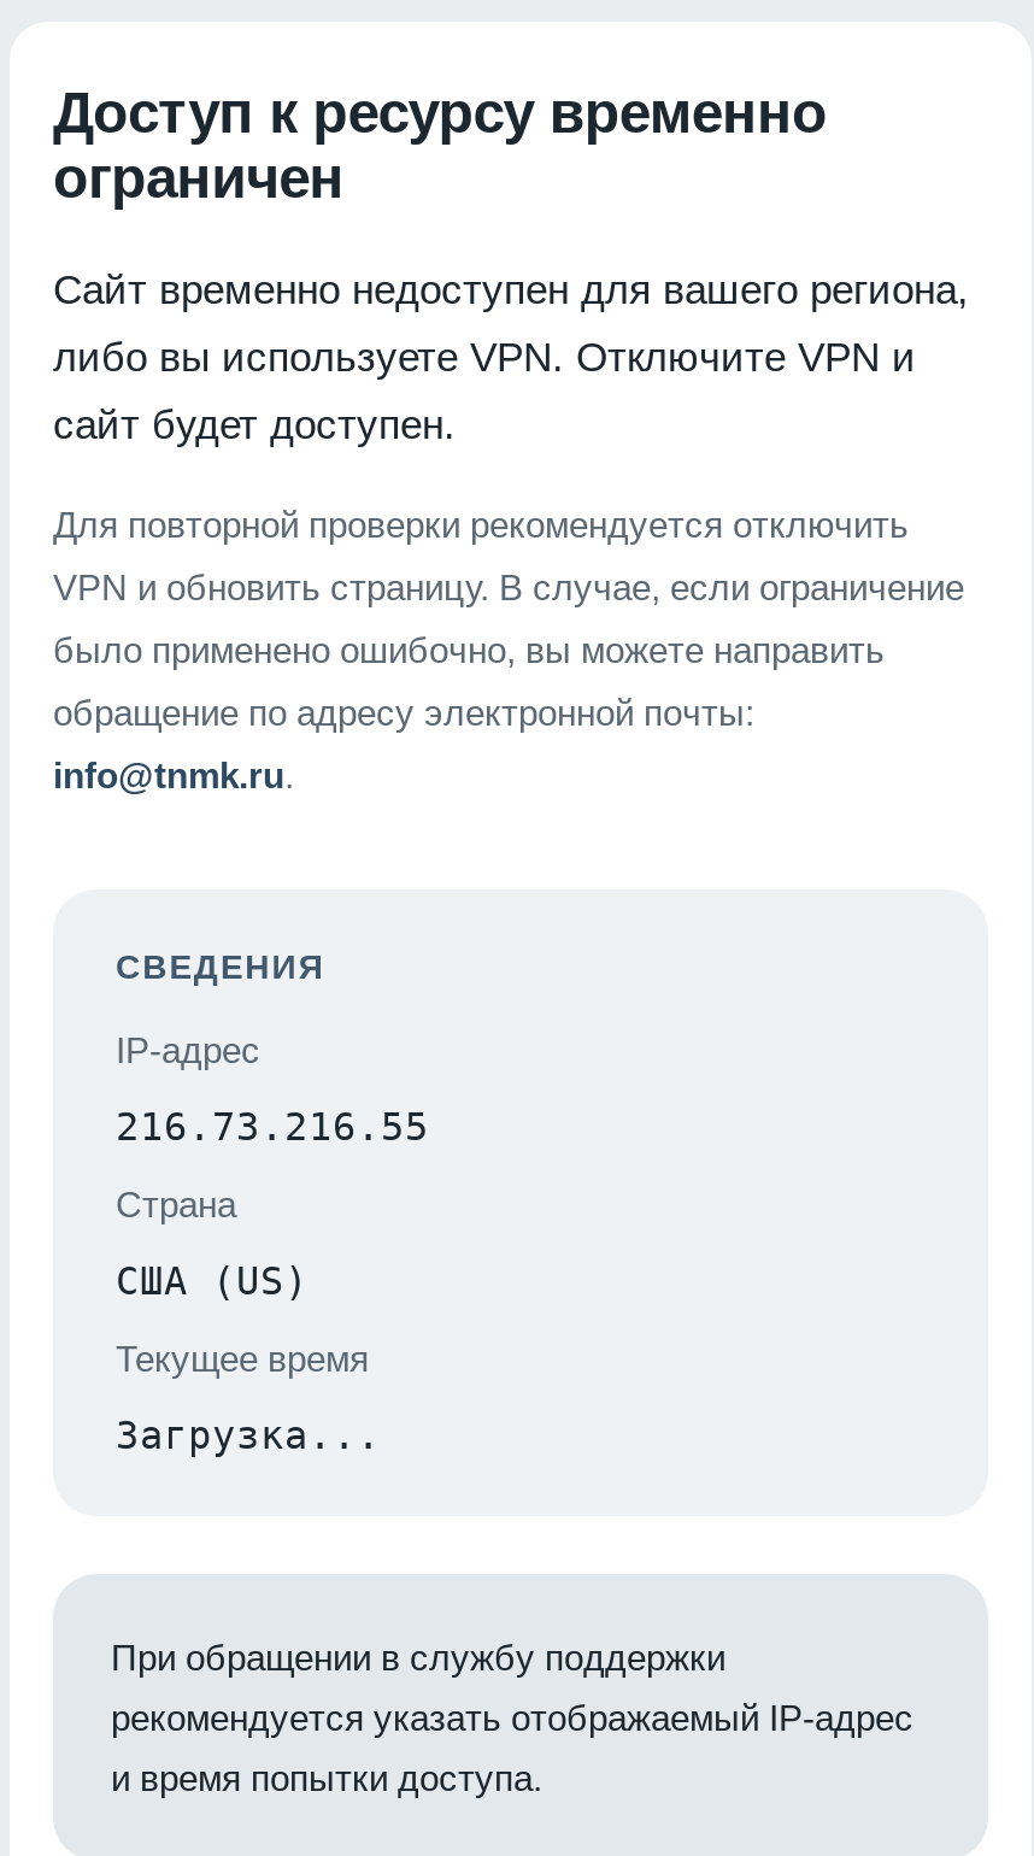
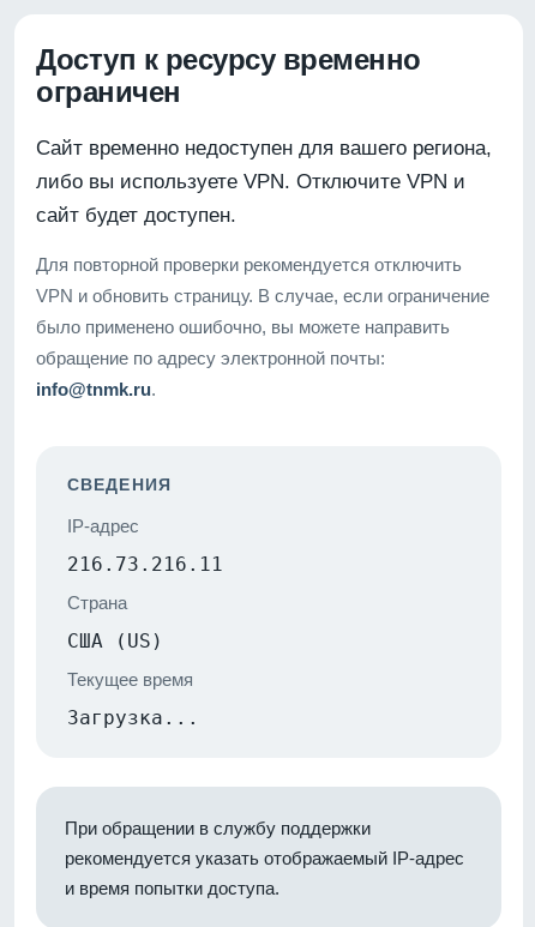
[116,1103,429,1149] 216.73.216.55 -> [67,552,223,575] 216.73.216.11

